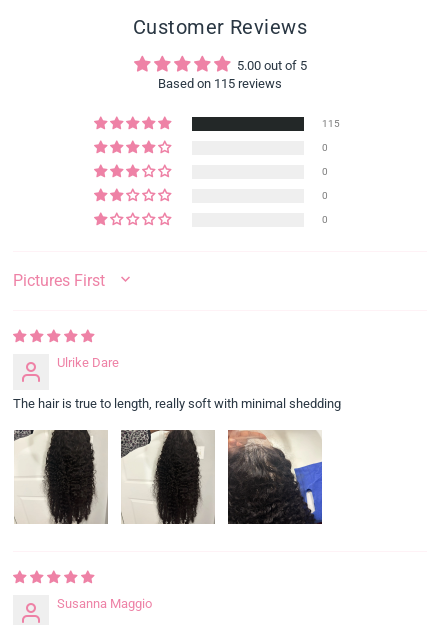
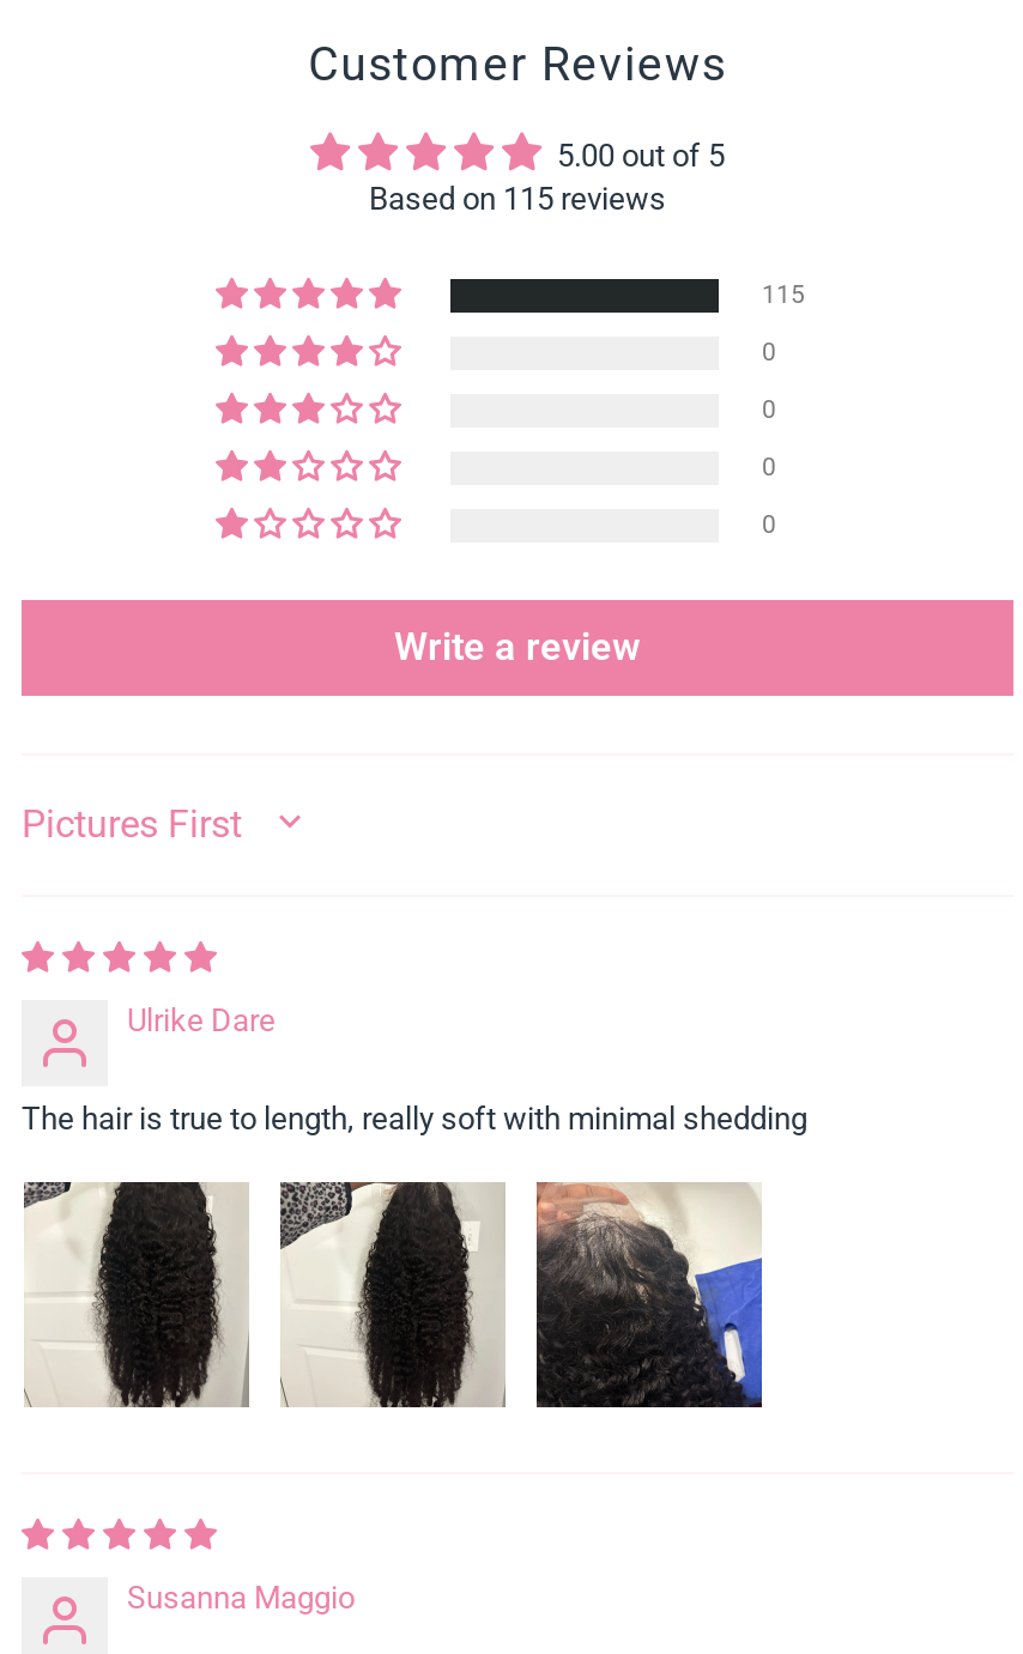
none -> [394,623,641,669] Write a review

